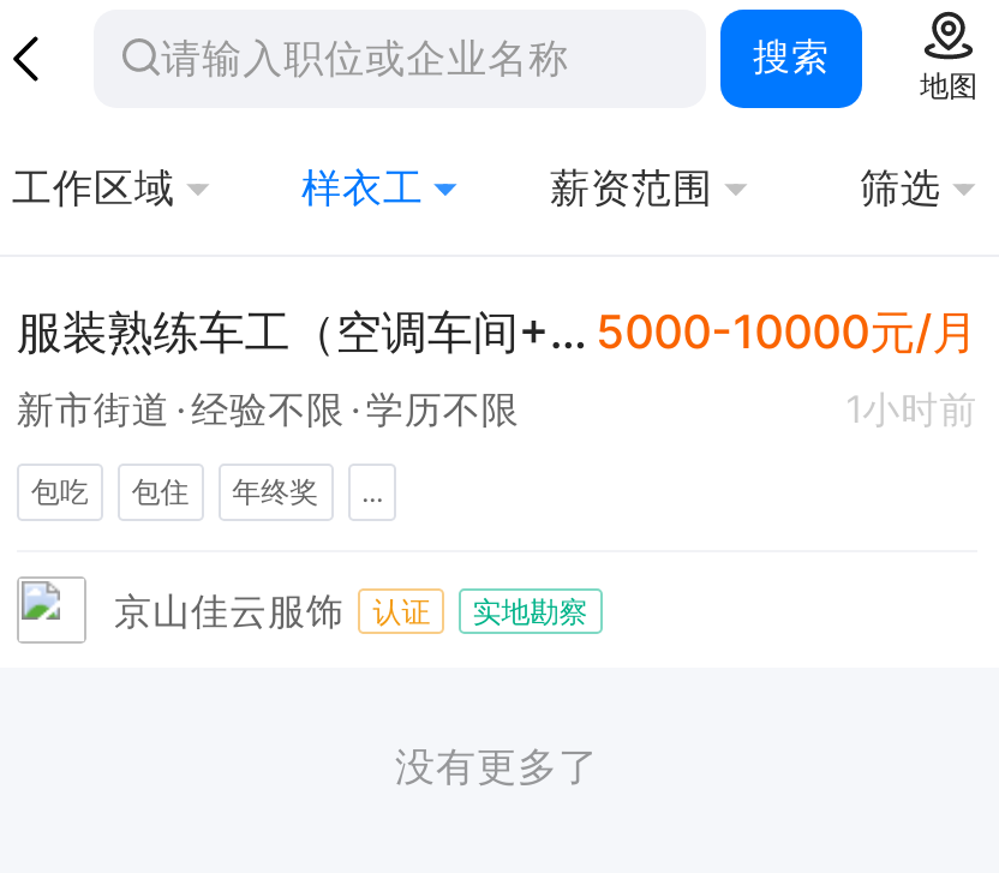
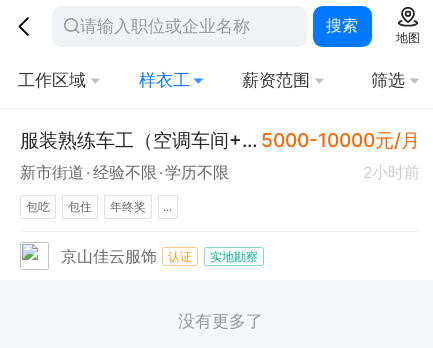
[846,388,978,433] 1小时前 -> [363,163,420,182] 2小时前

